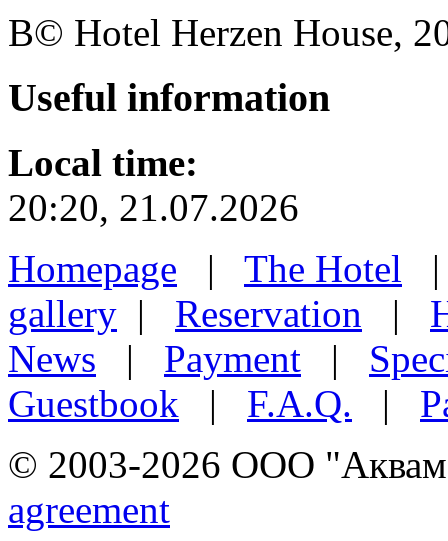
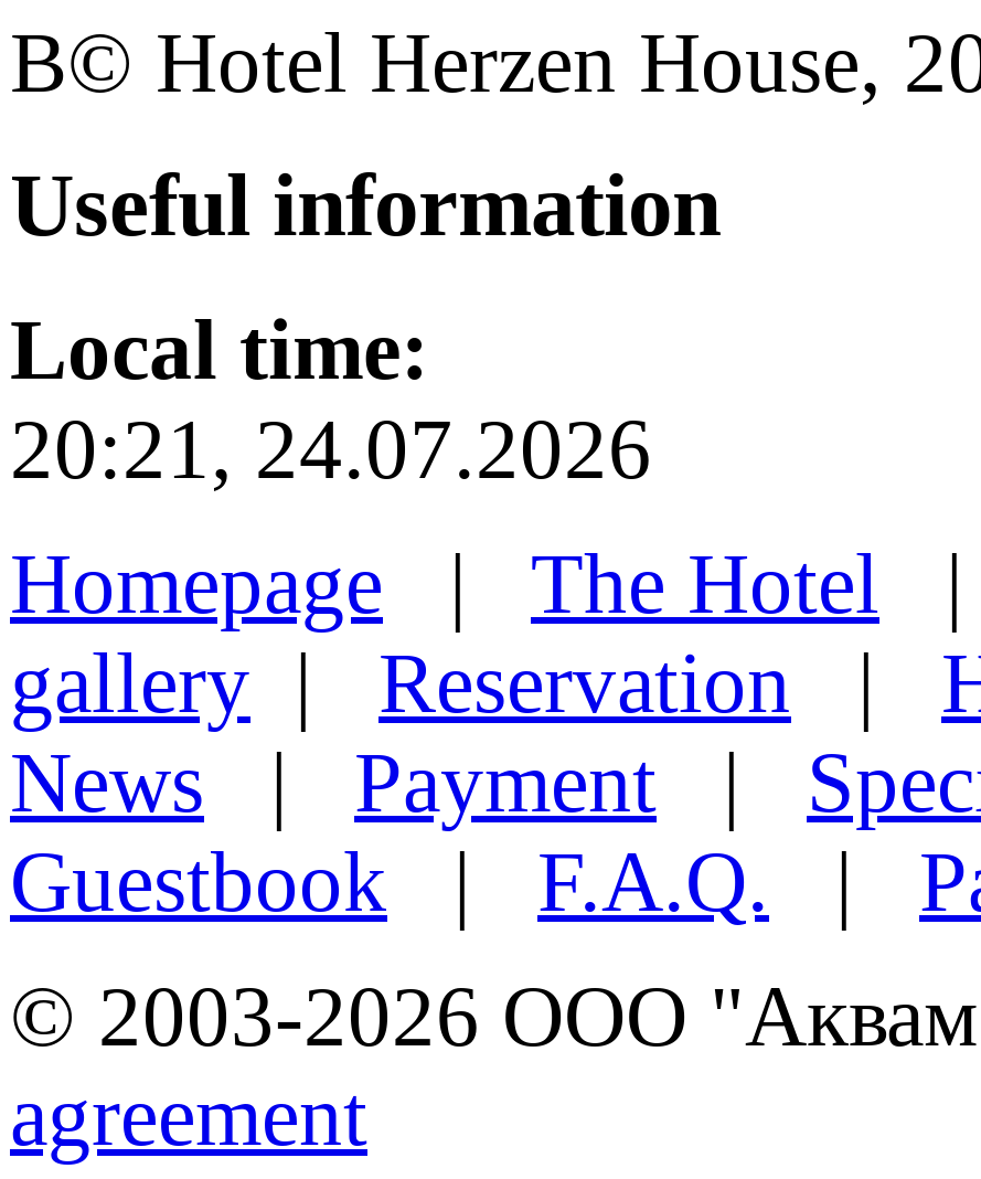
[8,186,299,229] 20:20, 21.07.2026 -> [10,400,652,495] 20:21, 24.07.2026

